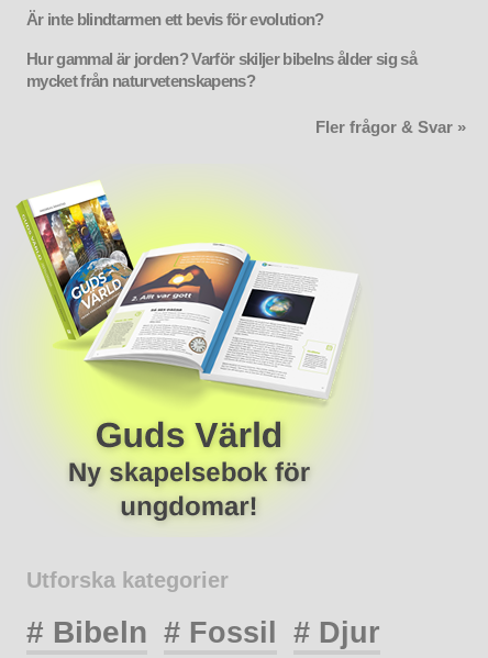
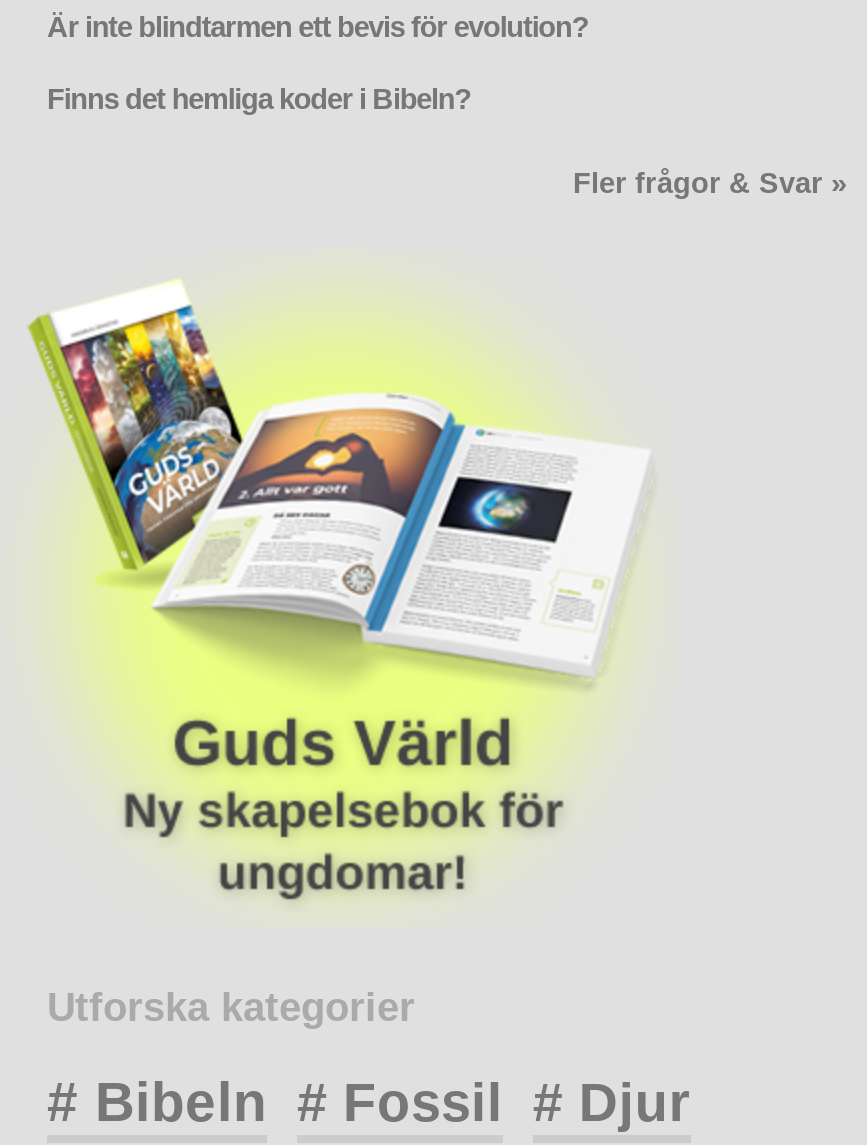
[26,50,417,90] Hur gammal är jorden? Varför skiljer bibelns ålder sig så | mycket från naturvetenskapens? -> [47,83,471,115] Finns det hemliga koder i Bibeln?

